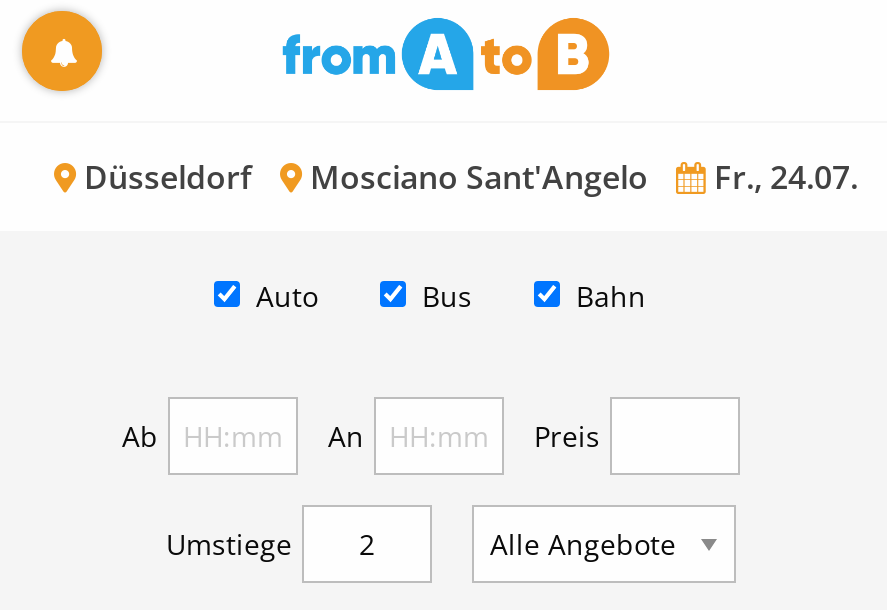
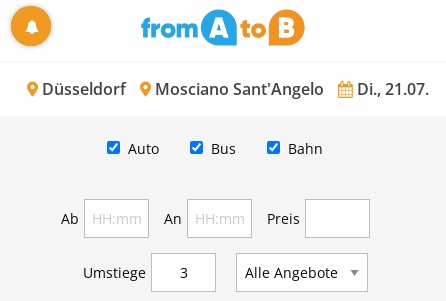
[76,154,858,198] Düsseldorf Mosciano Sant'Angelo Fr., 24.07. -> [38,77,429,99] Düsseldorf Mosciano Sant'Angelo Di., 21.07.

